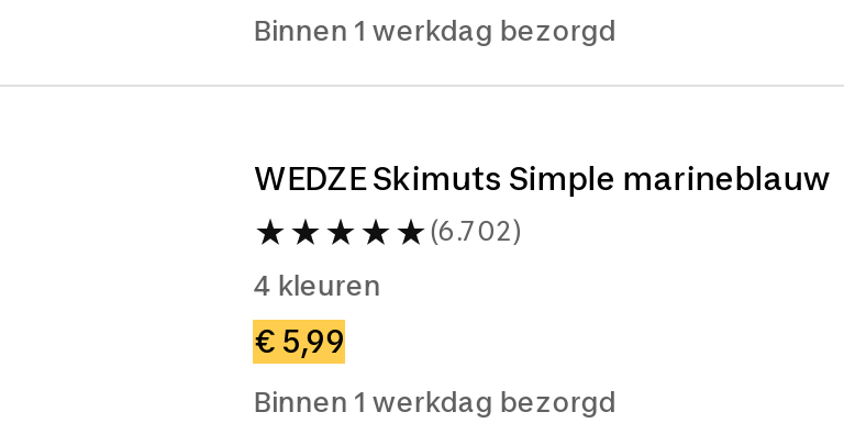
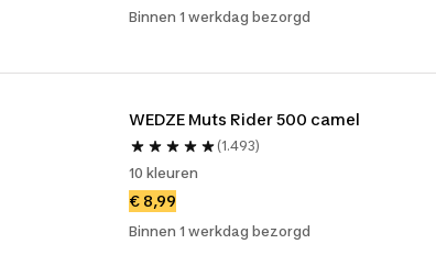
[253,159,829,197] WEDZE Skimuts Simple marineblauw -> [129,110,360,129] WEDZE Muts Rider 500 camel
[429,214,522,247] (6.702) -> [217,137,260,154] (1.493)
[253,269,381,302] 4 kleuren -> [129,165,199,181] 10 kleuren
[253,322,346,359] € 5,99 -> [129,191,176,210] € 8,99

